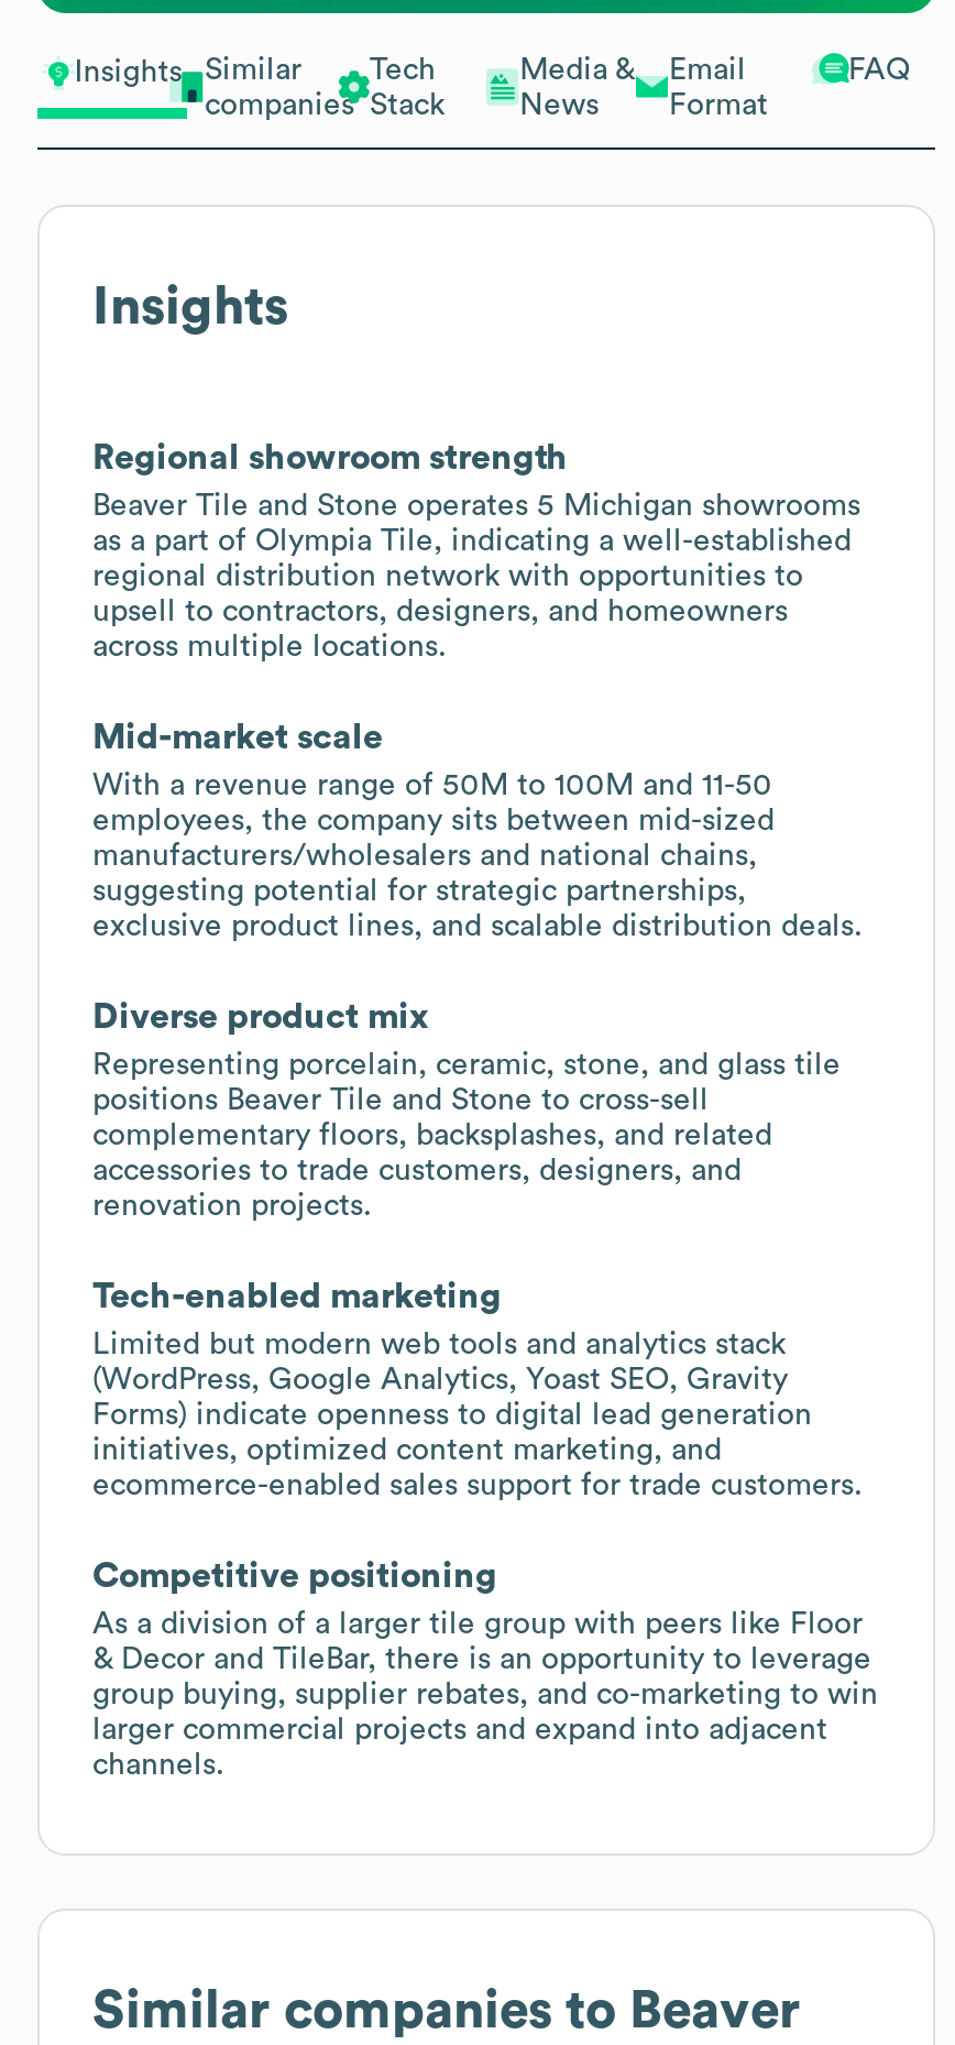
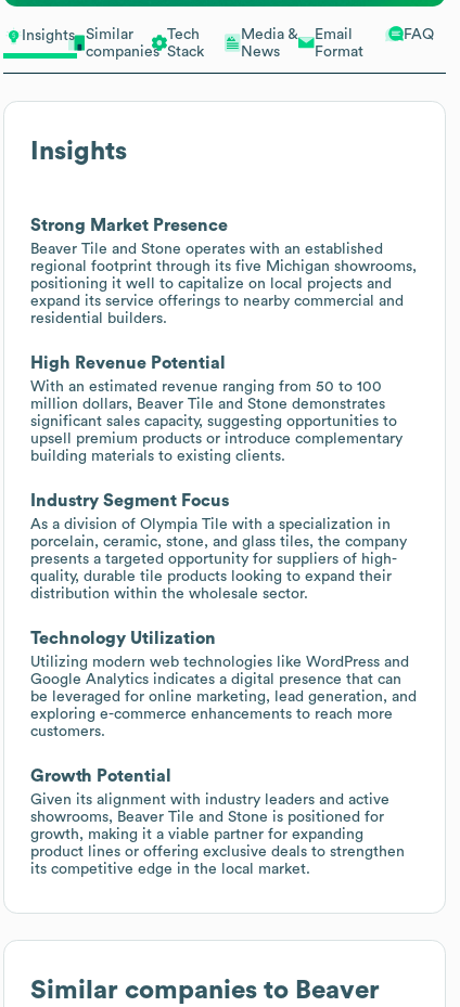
[92,440,860,663] Regional showroom strength | Beaver Tile and Stone operates 5 Michigan showrooms | as a part of Olympia Tile, indicating a well-established | regional distribution network with opportunities to | upsell to contractors, designers, and homeowners | across multiple locations. -> [30,217,417,326] Strong Market Presence | Beaver Tile and Stone operates with an established | regional footprint through its five Michigan showrooms, | positioning it well to capitalize on local projects and | expand its service offerings to nearby commercial and | residential builders.
[92,720,863,942] Mid-market scale | With a revenue range of 50M to 100M and 11-50 | employees, the company sits between mid-sized | manufacturers/wholesalers and national chains, | suggesting potential for strategic partnerships, | exclusive product lines, and scalable distribution deals. -> [30,354,403,464] High Revenue Potential | With an estimated revenue ranging from 50 to 100 | million dollars, Beaver Tile and Stone demonstrates | significant sales capacity, suggesting opportunities to | upsell premium products or introduce complementary | building materials to existing clients.
[92,999,841,1222] Diverse product mix | Representing porcelain, ceramic, stone, and glass tile | positions Beaver Tile and Stone to cross-sell | complementary floors, backsplashes, and related | accessories to trade customers, designers, and | renovation projects. -> [30,492,407,602] Industry Segment Focus | As a division of Olympia Tile with a specialization in | porcelain, ceramic, stone, and glass tiles, the company | presents a targeted opportunity for suppliers of high- | quality, durable tile products looking to expand their | distribution within the wholesale sector.
[92,1279,863,1501] Tech-enabled marketing | Limited but modern web tools and analytics stack | (WordPress, Google Analytics, Yoast SEO, Gravity | Forms) indicate openness to digital lead generation | initiatives, optimized content marketing, and | ecommerce-enabled sales support for trade customers. -> [30,630,417,739] Technology Utilization | Utilizing modern web technologies like WordPress and | Google Analytics indicates a digital presence that can | be leveraged for online marketing, lead generation, and | exploring e-commerce enhancements to reach more | customers.
[92,1559,878,1781] Competitive positioning | As a division of a larger tile group with peers like Floor | & Decor and TileBar, there is an opportunity to leverage | group buying, supplier rebates, and co-marketing to win | larger commercial projects and expand into adjacent | channels. -> [30,767,405,877] Growth Potential | Given its alignment with industry leaders and active | showrooms, Beaver Tile and Stone is positioned for | growth, making it a viable partner for expanding | product lines or offering exclusive deals to strengthen | its competitive edge in the local market.

